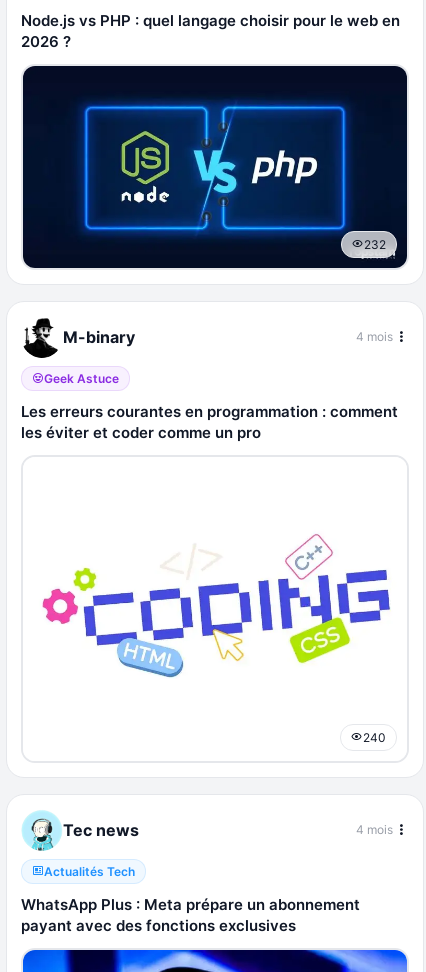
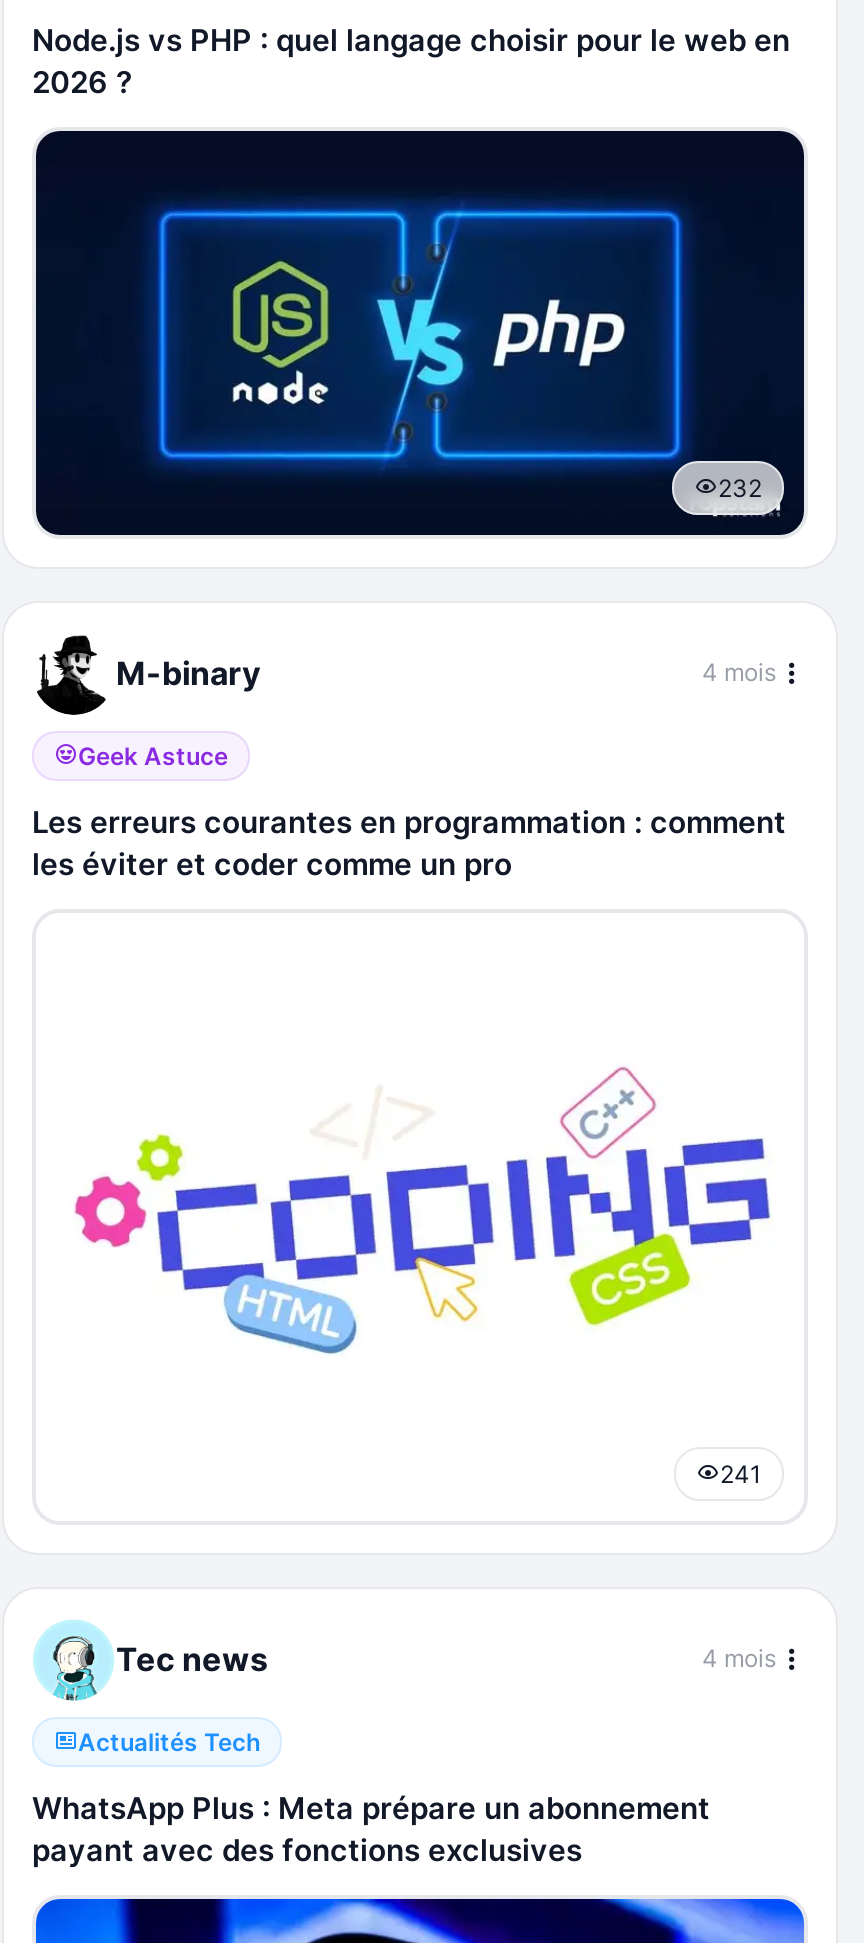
[363,730,386,745] 240 -> [720,1458,762,1488] 241

